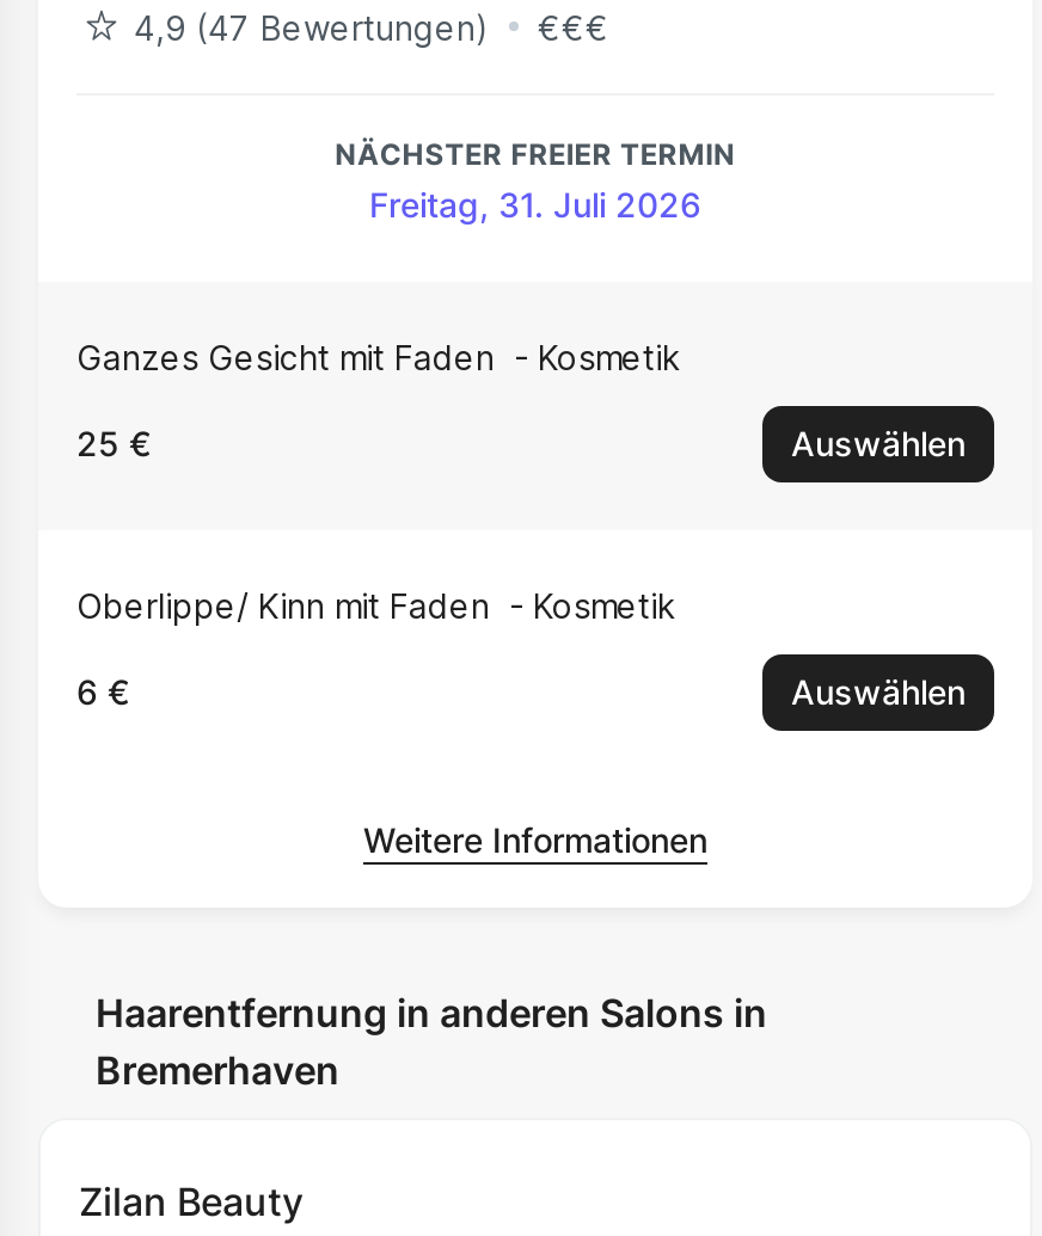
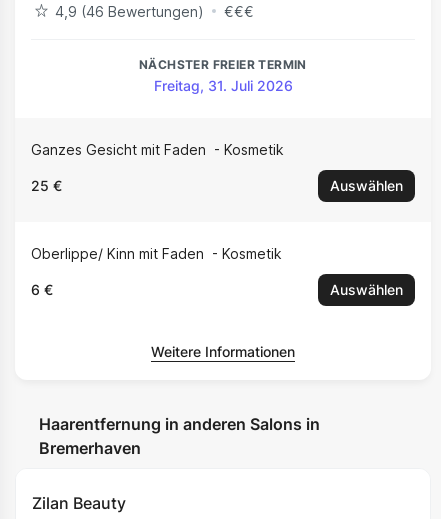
[134,6,490,47] 4,9 (47 Bewertungen) -> [55,2,204,19] 4,9 (46 Bewertungen)

